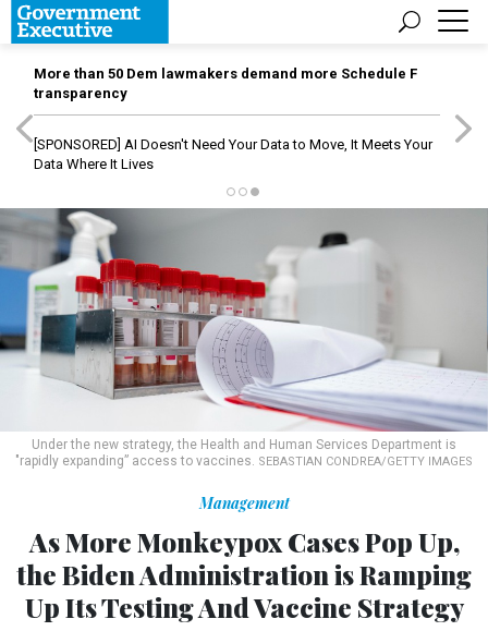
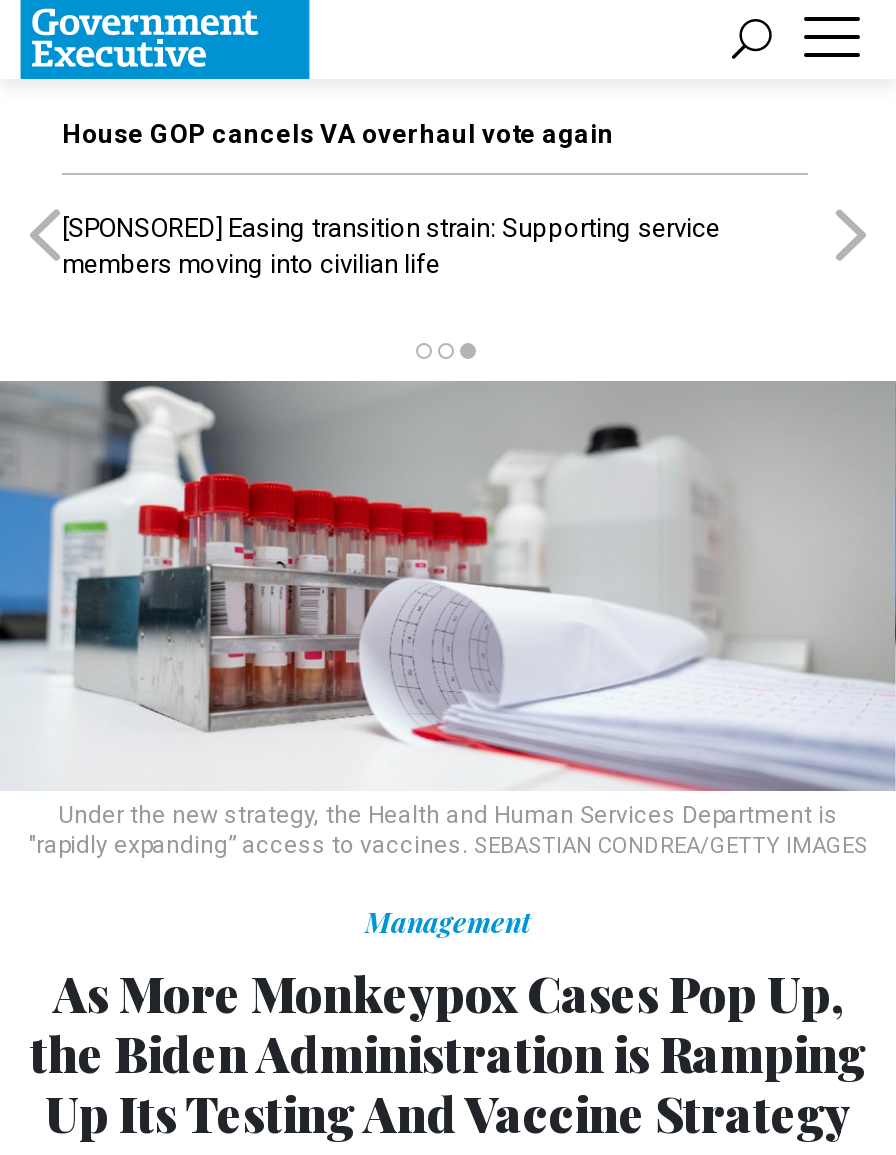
[34,65,417,101] More than 50 Dem lawmakers demand more Schedule F | transparency -> [62,119,614,149] House GOP cancels VA overhaul vote again
[34,136,432,172] [SPONSORED] AI Doesn't Need Your Data to Move, It Meets Your | Data Where It Lives -> [62,213,720,279] [SPONSORED] Easing transition strain: Supporting service | members moving into civilian life

